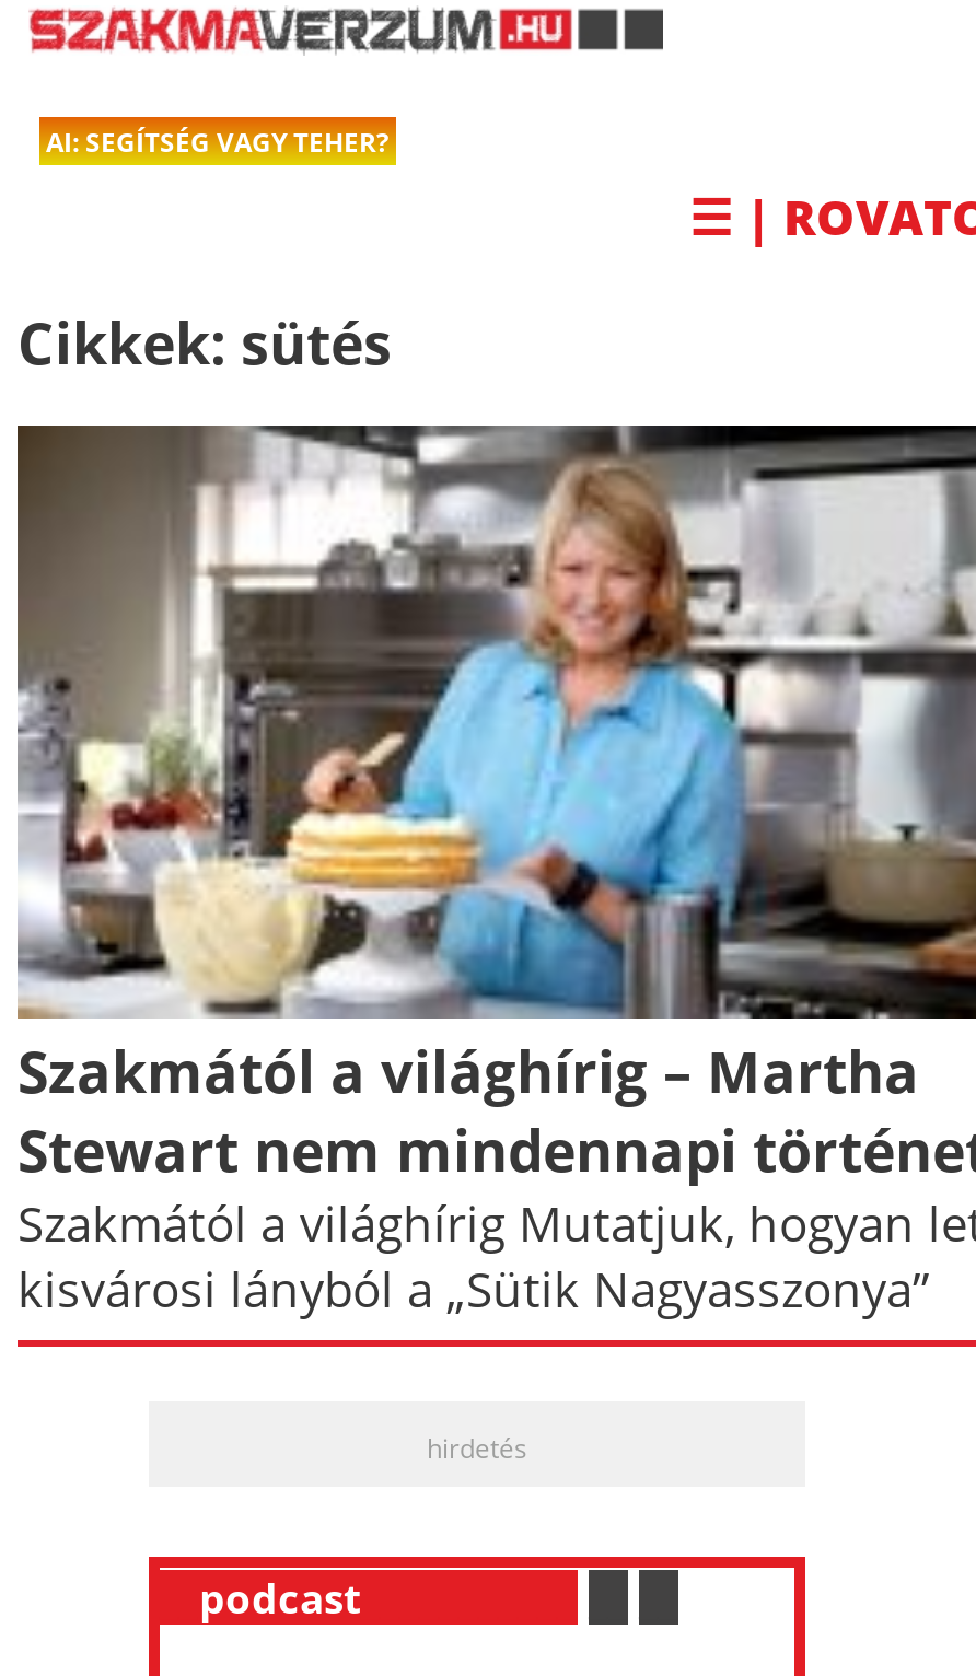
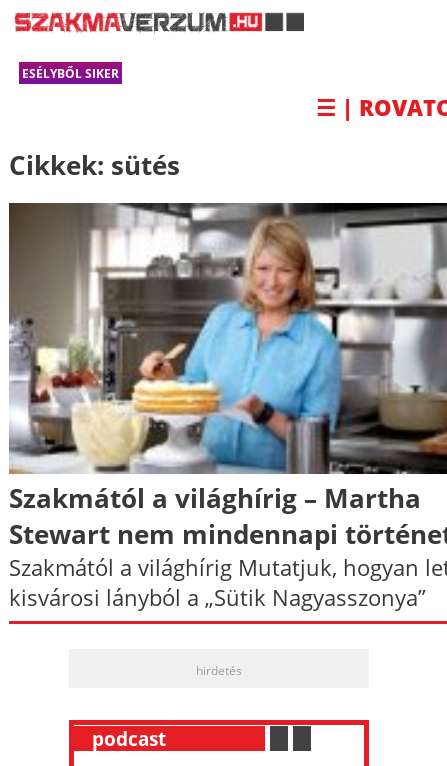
[46,123,390,160] AI: SEGÍTSÉG VAGY TEHER? -> [22,65,119,82] ESÉLYBŐL SIKER

